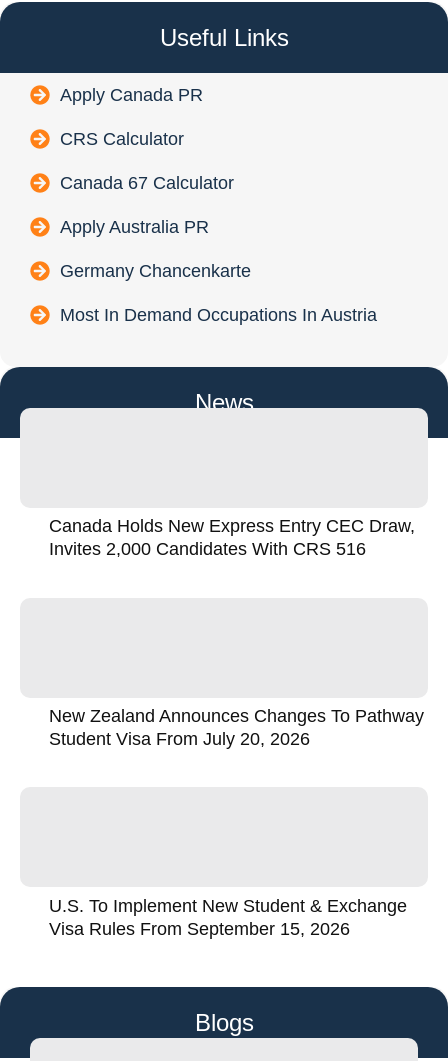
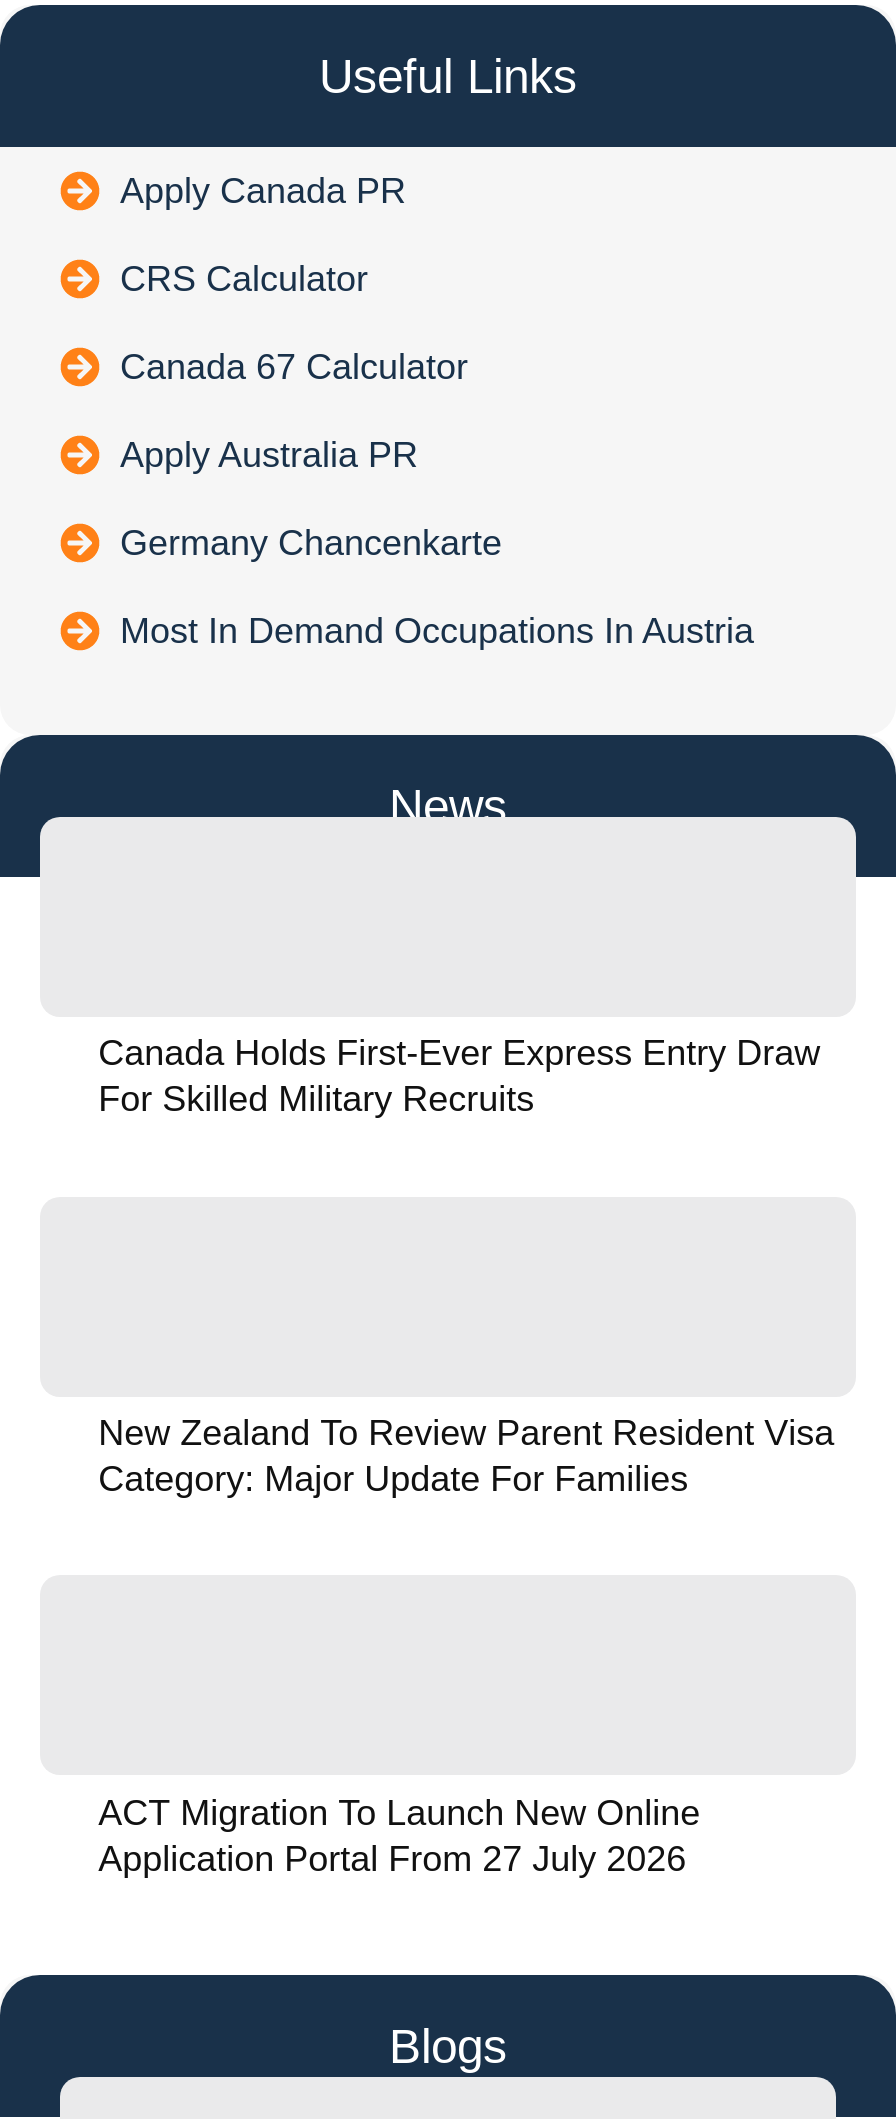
[49,516,415,559] Canada Holds New Express Entry CEC Draw, | Invites 2,000 Candidates With CRS 516 -> [98,1034,820,1120] Canada Holds First-Ever Express Entry Draw | For Skilled Military Recruits
[49,706,424,749] New Zealand Announces Changes To Pathway | Student Visa From July 20, 2026 -> [98,1413,834,1499] New Zealand To Review Parent Resident Visa | Category: Major Update For Families
[49,896,407,939] U.S. To Implement New Student & Exchange | Visa Rules From September 15, 2026 -> [98,1793,700,1879] ACT Migration To Launch New Online | Application Portal From 27 July 2026

